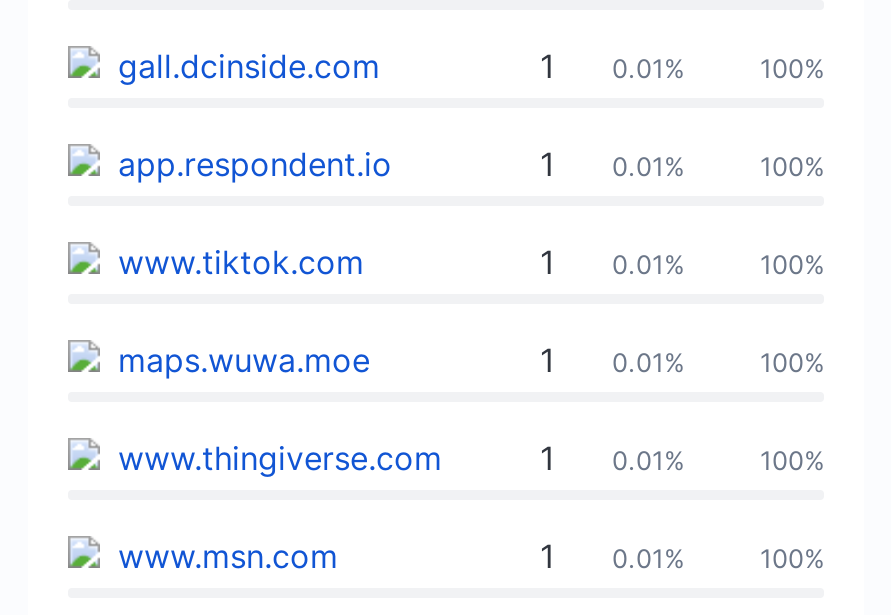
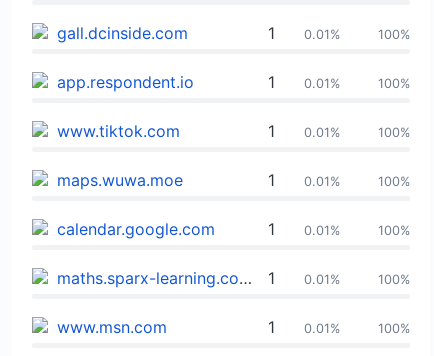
[118,438,452,478] www.thingiverse.com -> [57,219,410,288] calendar.google.com | 1 | 0.01% | 100% | maths.sparx-learning.com

